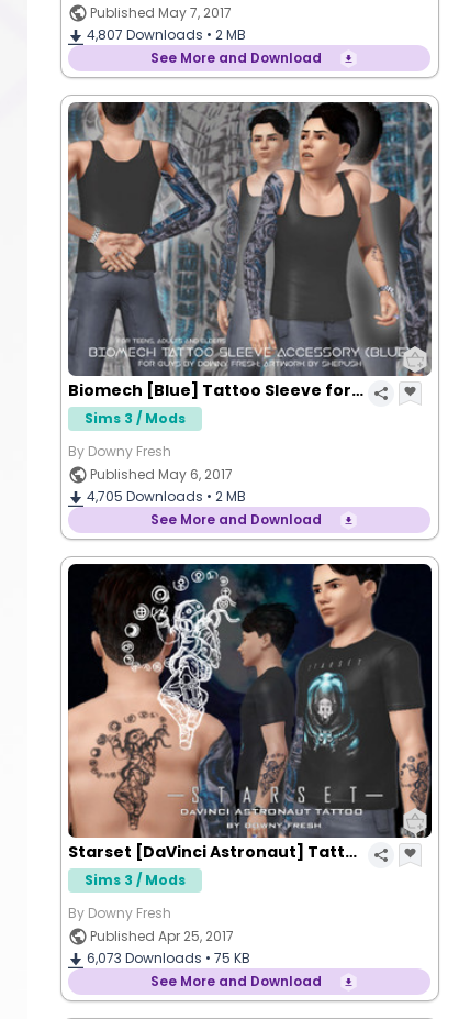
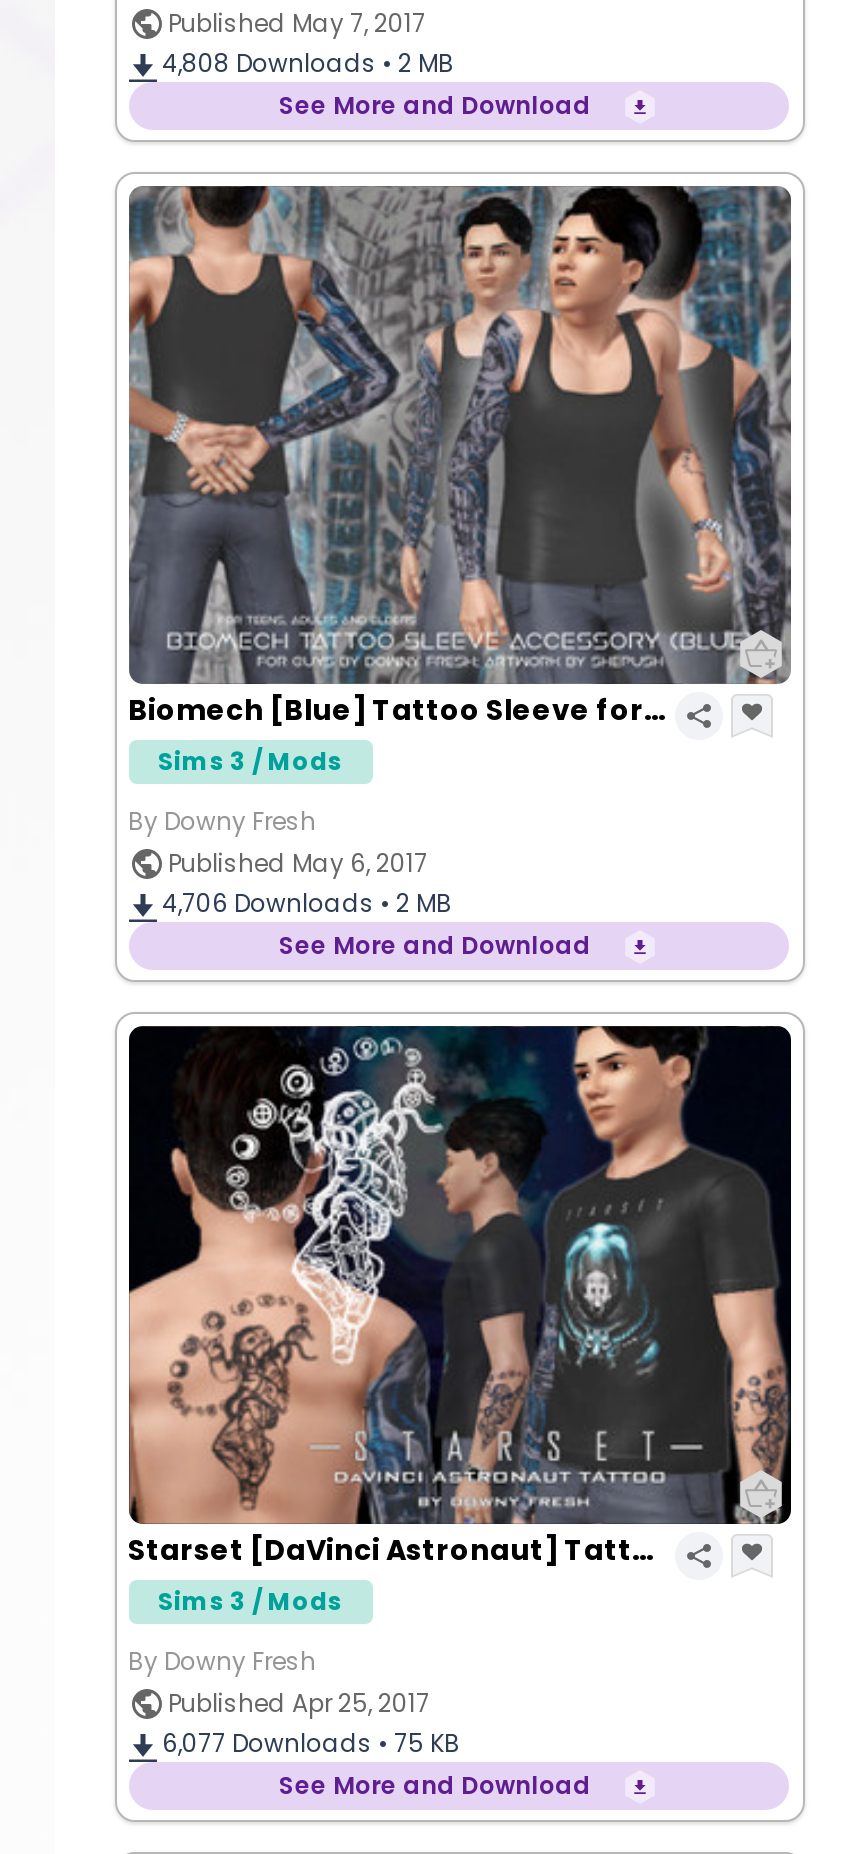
[86,25,245,44] 4,807 Downloads • 2 MB -> [162,46,454,80] 4,808 Downloads • 2 MB
[86,487,245,506] 4,705 Downloads • 2 MB -> [162,886,452,920] 4,706 Downloads • 2 MB
[86,949,250,967] 6,073 Downloads • 75 KB -> [162,1726,460,1760] 6,077 Downloads • 75 KB

